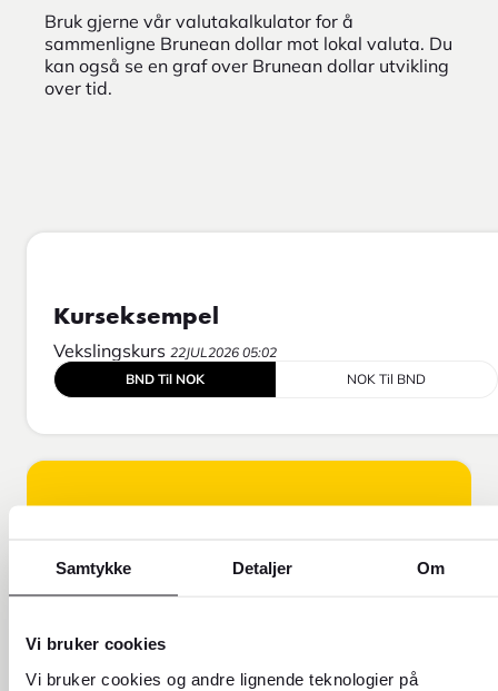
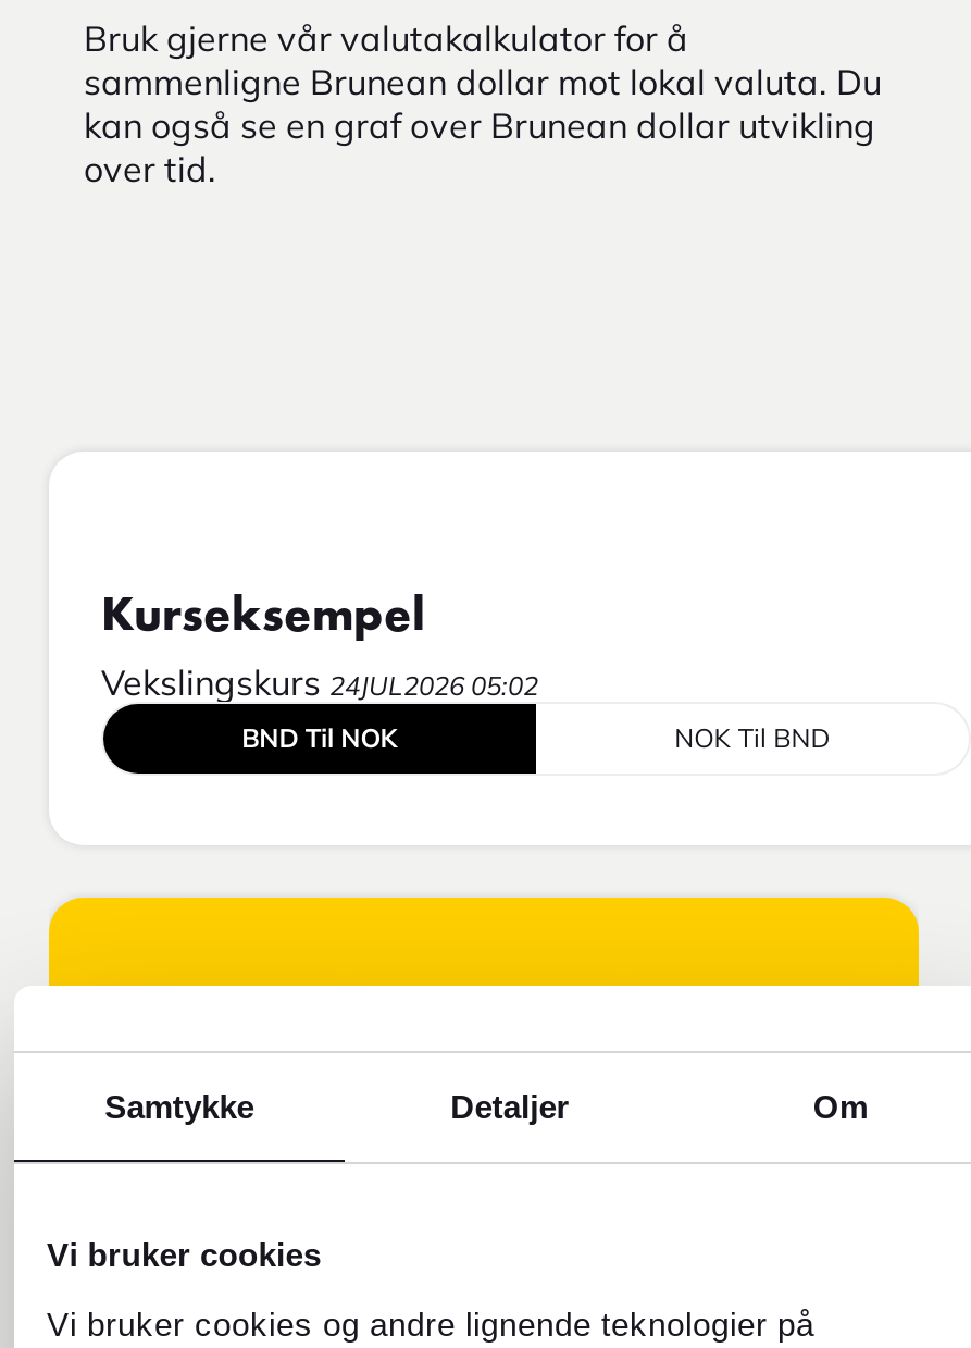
[53,339,277,361] Vekslingskurs 22JUL2026 05:02 -> [101,660,538,703] Vekslingskurs 24JUL2026 05:02

